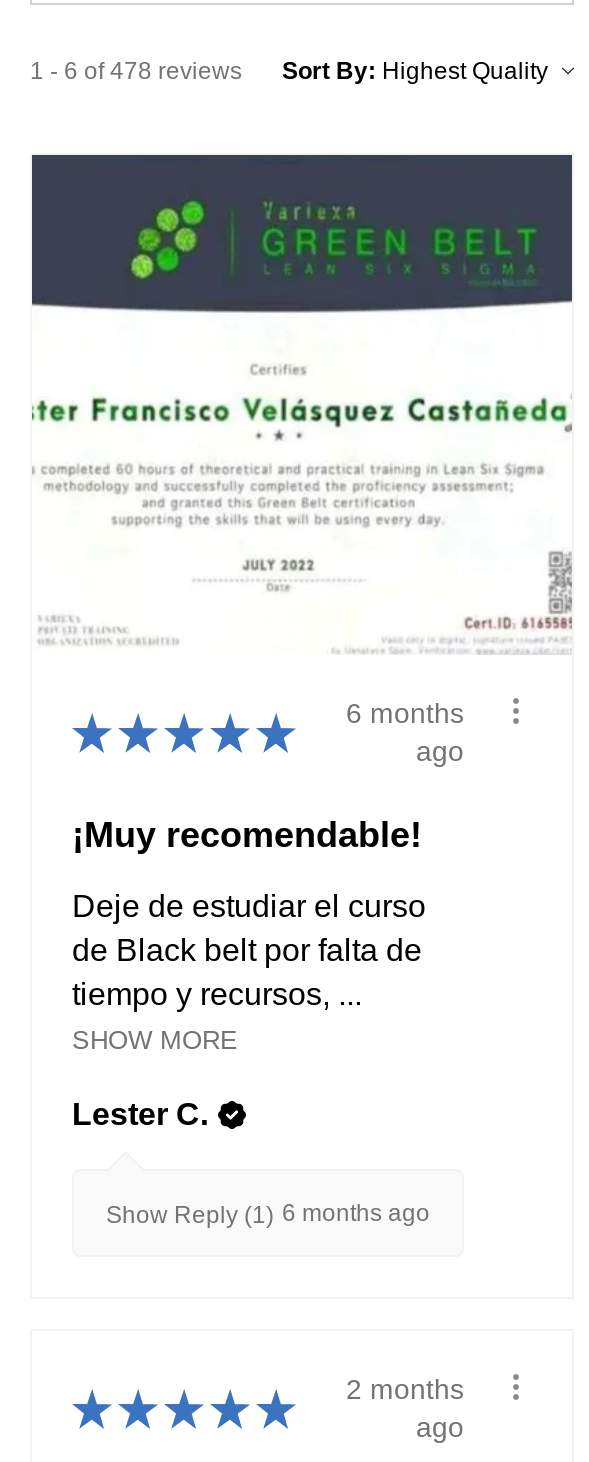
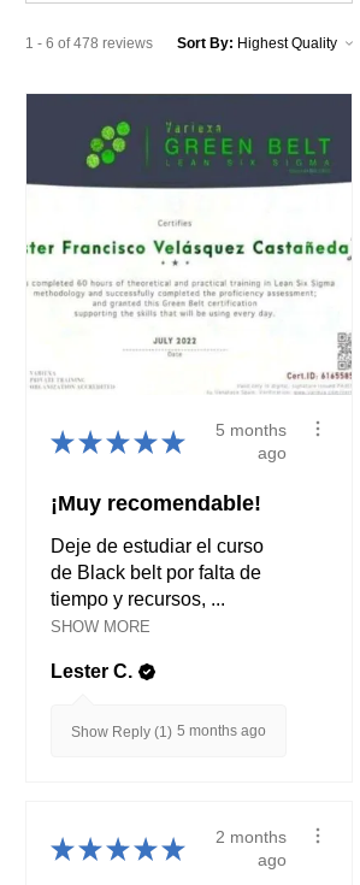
[346,697,464,729] 6 months -> [216,420,287,440] 5 months
[106,1199,430,1229] Show Reply (1) 6 months ago -> [71,723,266,741] Show Reply (1) 5 months ago

